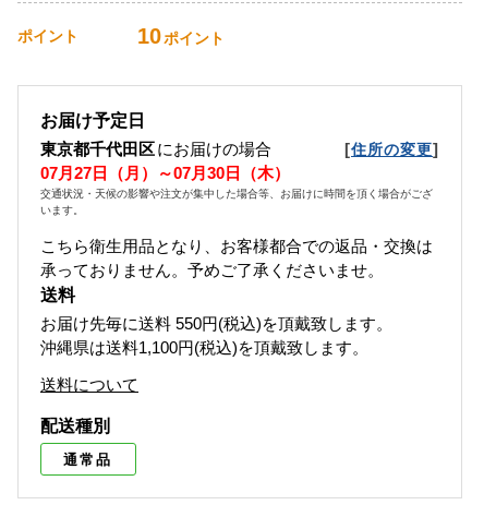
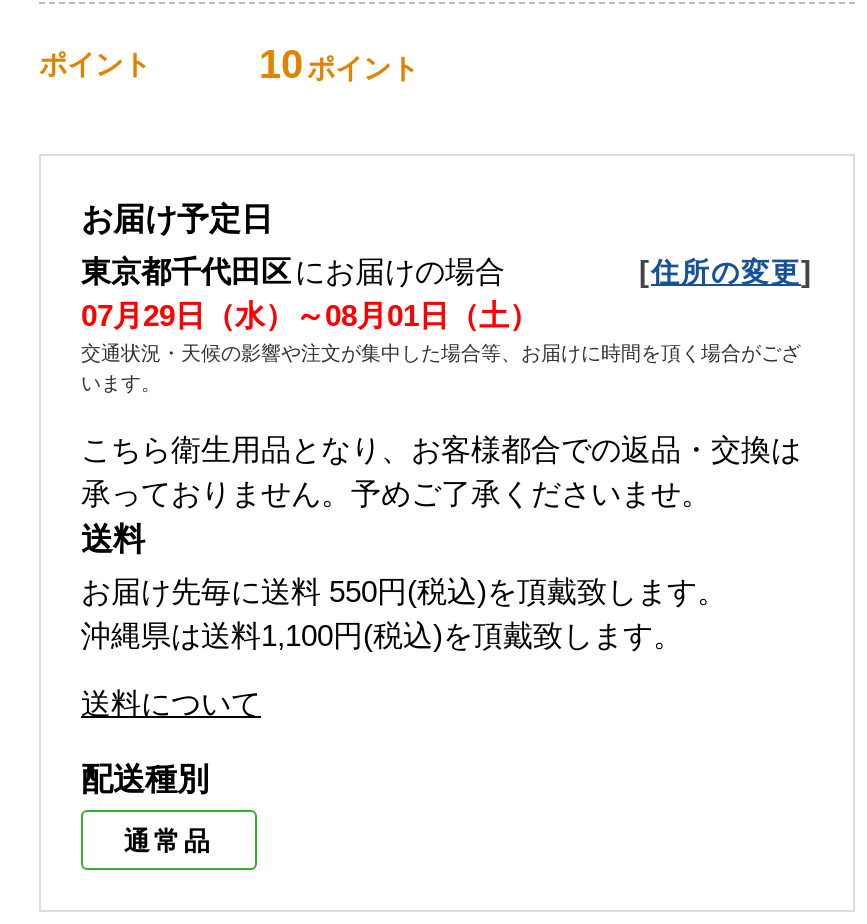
[40,164,290,182] 07月27日（月）～07月30日（木） -> [81,299,539,333] 07月29日（水）～08月01日（土）

